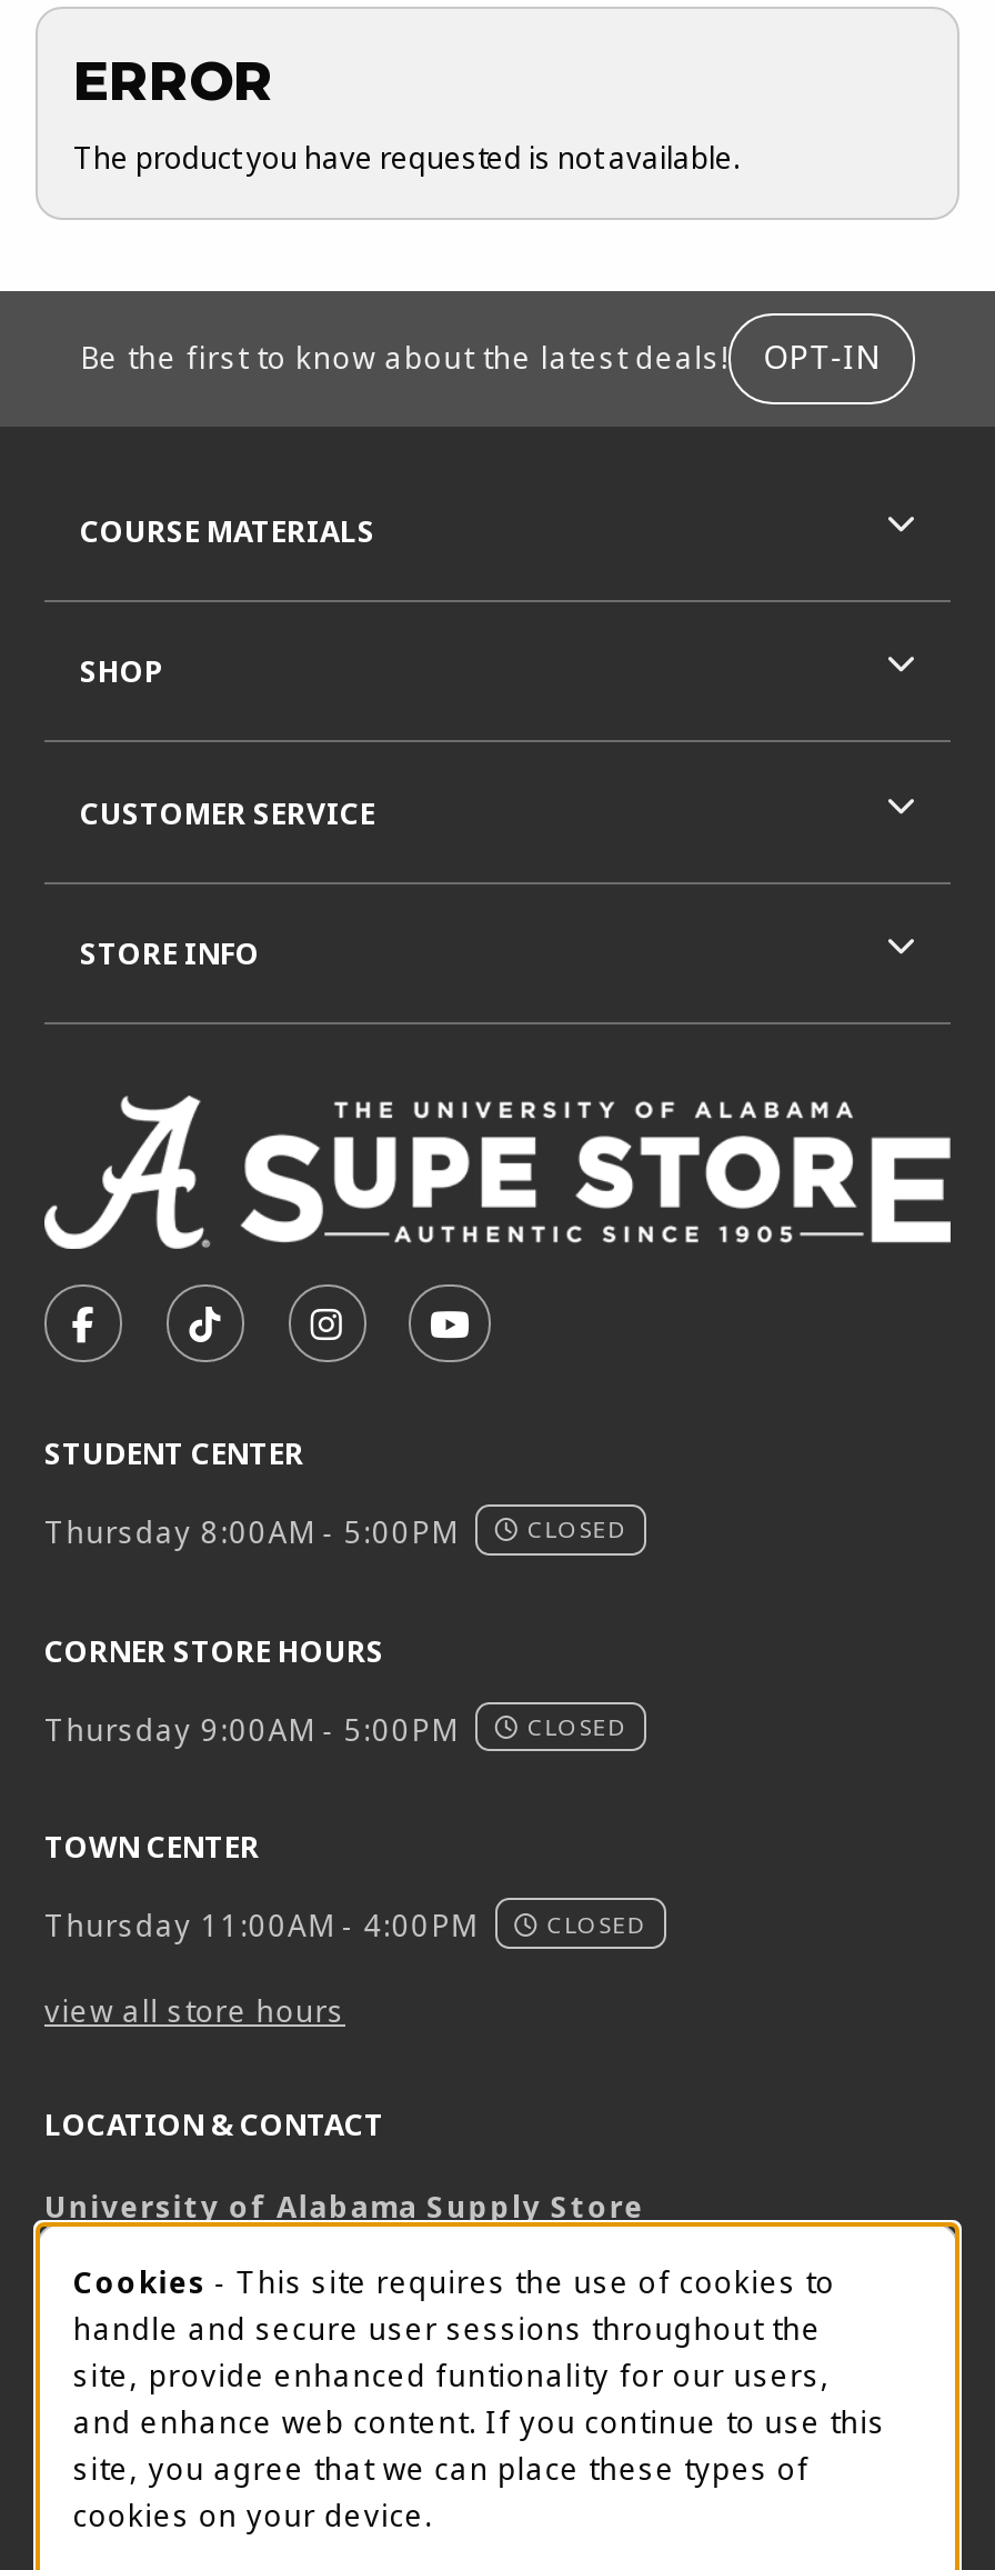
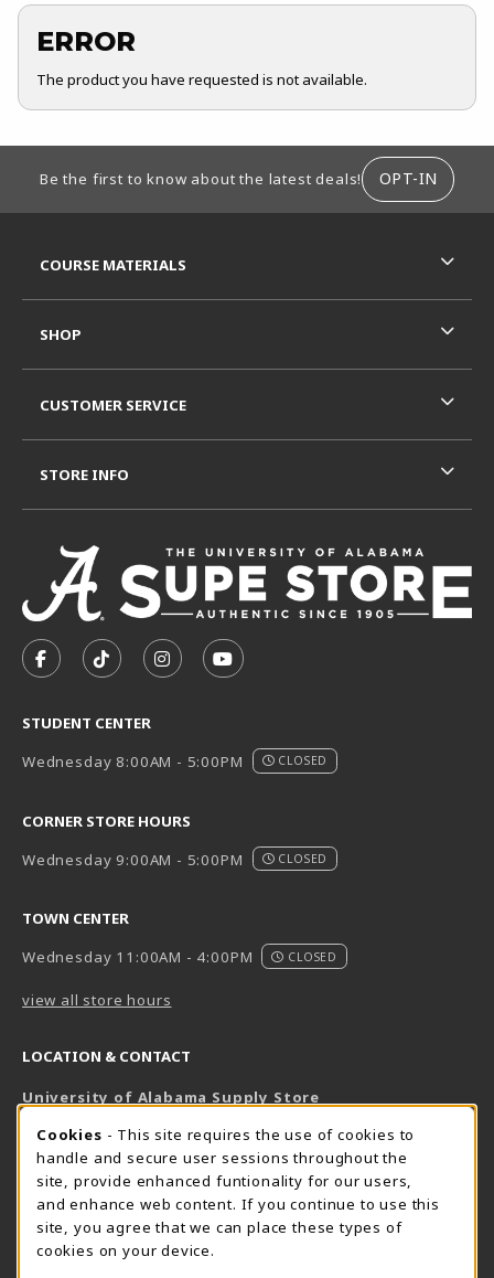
[44,1512,457,1552] Thursday 8:00AM - 5:00PM -> [22,752,243,772] Wednesday 8:00AM - 5:00PM
[44,1709,457,1749] Thursday 9:00AM - 5:00PM -> [22,850,243,870] Wednesday 9:00AM - 5:00PM
[44,1906,477,1946] Thursday 11:00AM - 4:00PM -> [22,948,253,968] Wednesday 11:00AM - 4:00PM

